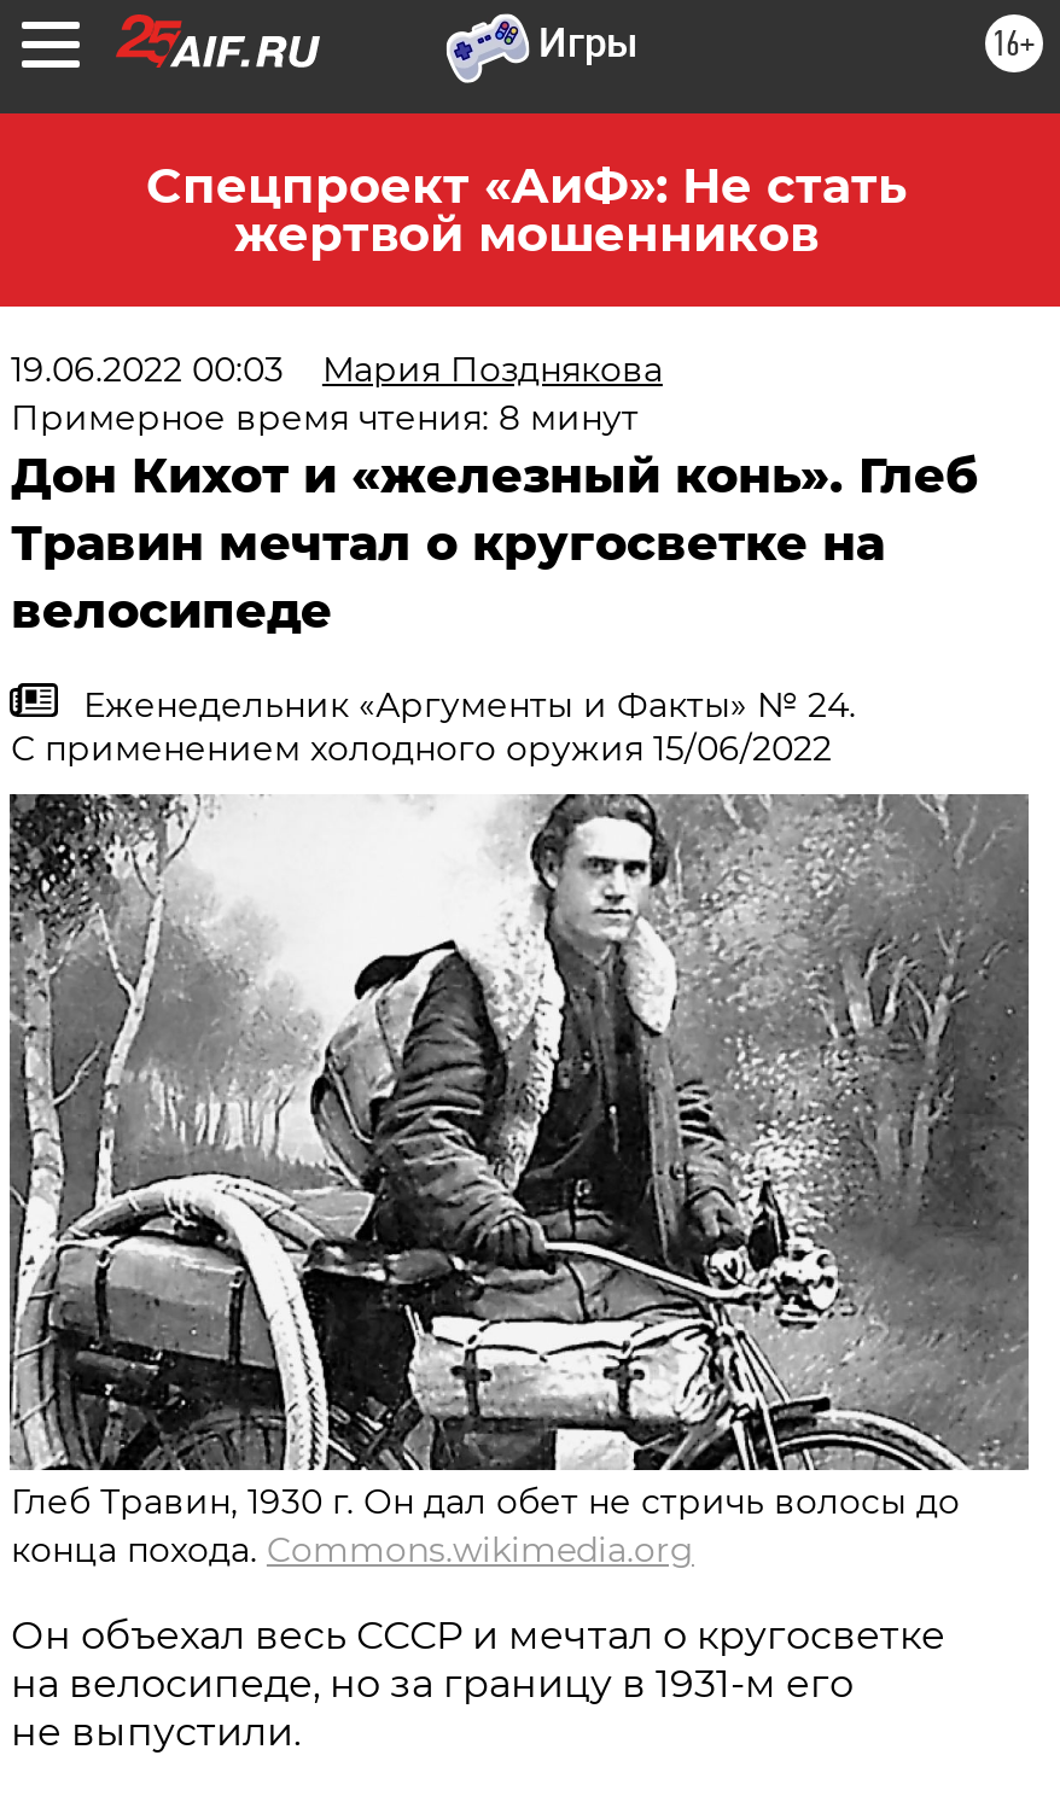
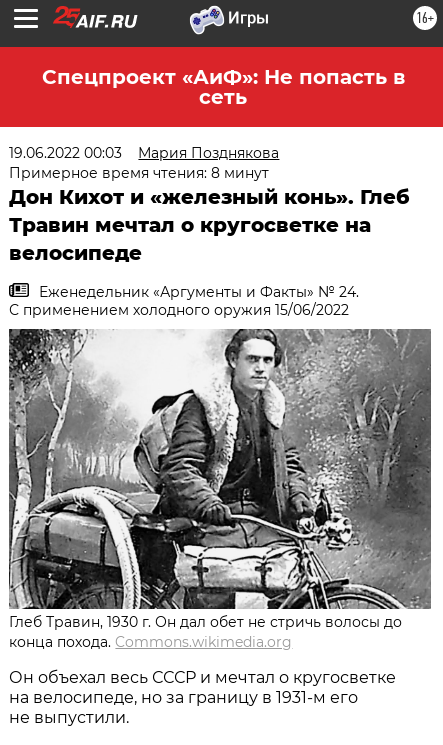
[146,157,907,263] Спецпроект «АиФ»: Не стать | жертвой мошенников -> [41,65,404,109] Спецпроект «АиФ»: Не попасть в | сеть

